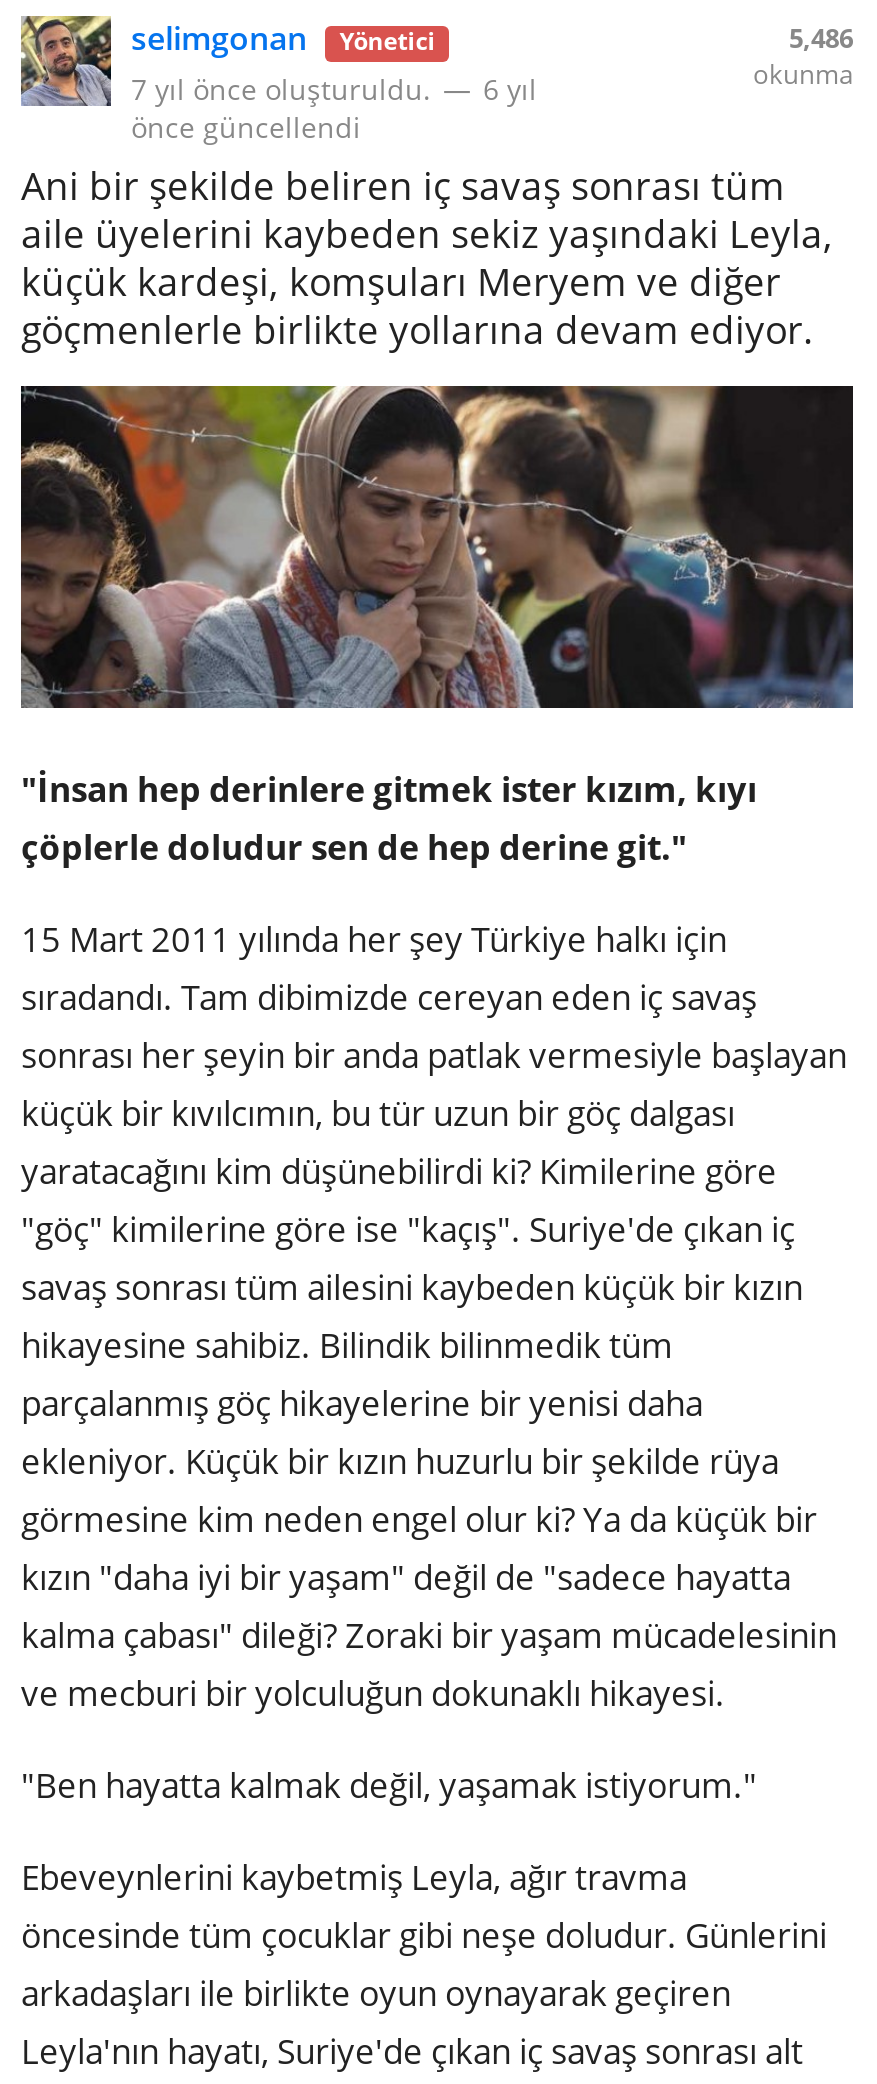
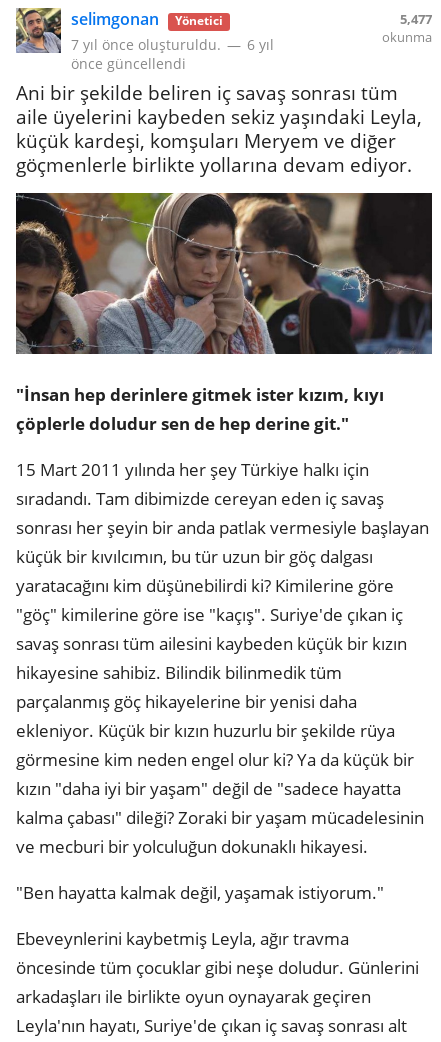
[789,20,853,56] 5,486 -> [400,10,432,28] 5,477

